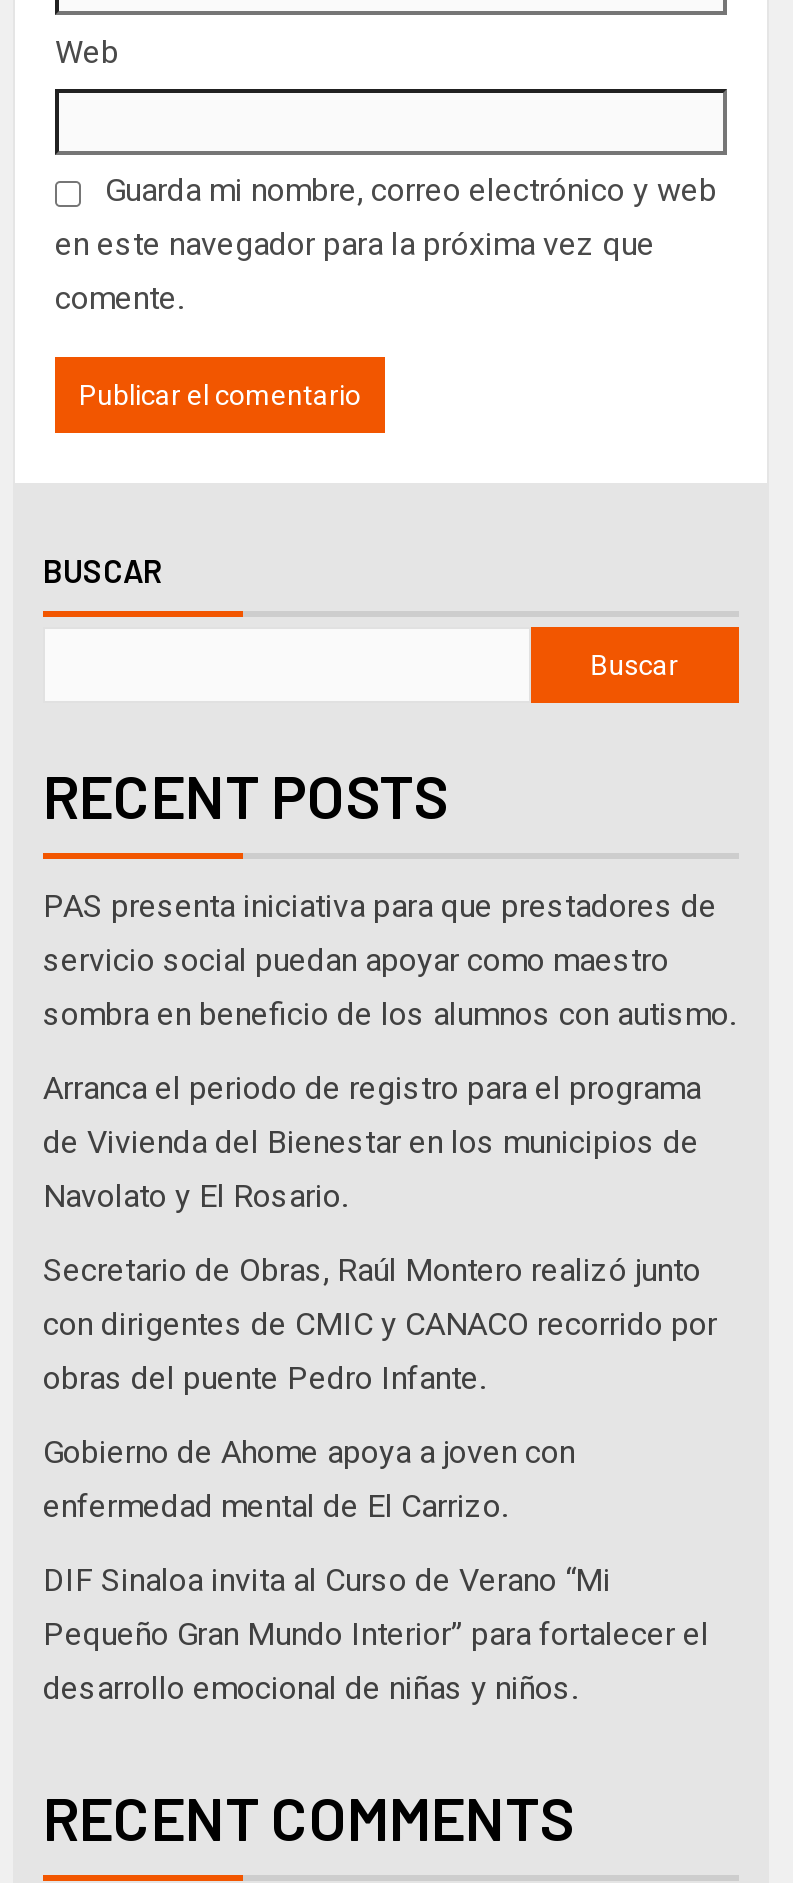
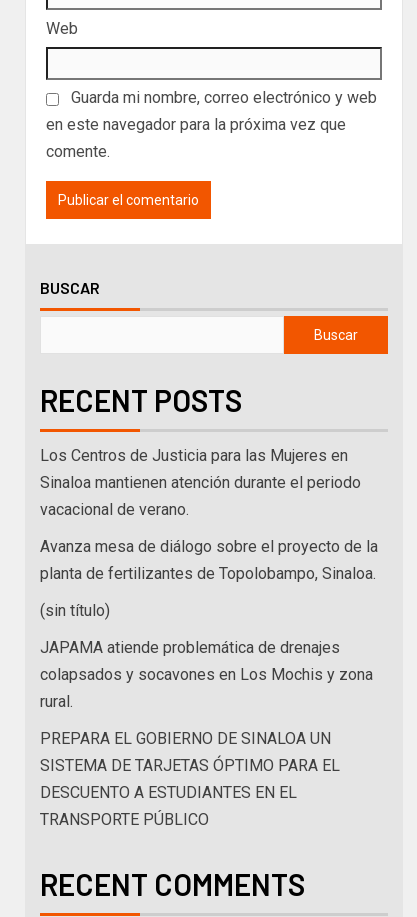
[43,888,735,1034] PAS presenta iniciativa para que prestadores de | servicio social puedan apoyar como maestro | sombra en beneficio de los alumnos con autismo. -> [40,446,361,519] Los Centros de Justicia para las Mujeres en | Sinaloa mantienen atención durante el periodo | vacacional de verano.
[43,1070,701,1216] Arranca el periodo de registro para el programa | de Vivienda del Bienestar en los municipios de | Navolato y El Rosario. -> [40,537,378,583] Avanza mesa de diálogo sobre el proyecto de la | planta de fertilizantes de Topolobampo, Sinaloa.
[43,1252,717,1398] Secretario de Obras, Raúl Montero realizó junto | con dirigentes de CMIC y CANACO recorrido por | obras del puente Pedro Infante. -> [40,601,110,620] (sin título)
[43,1434,575,1526] Gobierno de Ahome apoya a joven con | enfermedad mental de El Carrizo. -> [40,638,373,711] JAPAMA atiende problemática de drenajes | colapsados y socavones en Los Mochis y zona | rural.
[43,1562,709,1708] DIF Sinaloa invita al Curso de Verano “Mi | Pequeño Gran Mundo Interior” para fortalecer el | desarrollo emocional de niñas y niños. -> [40,729,340,829] PREPARA EL GOBIERNO DE SINALOA UN | SISTEMA DE TARJETAS ÓPTIMO PARA EL | DESCUENTO A ESTUDIANTES EN EL | TRANSPORTE PÚBLICO

